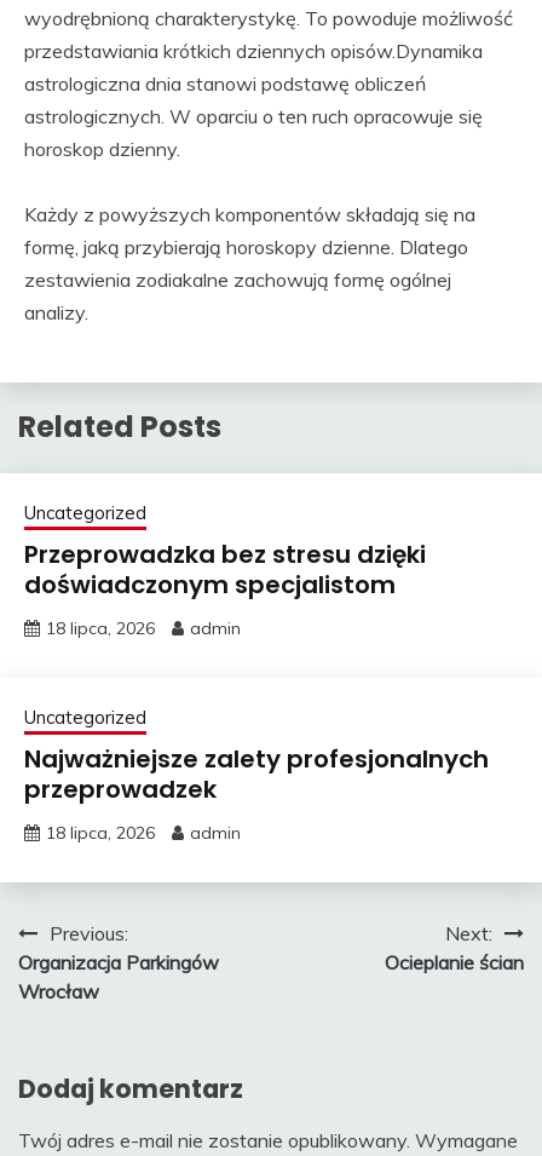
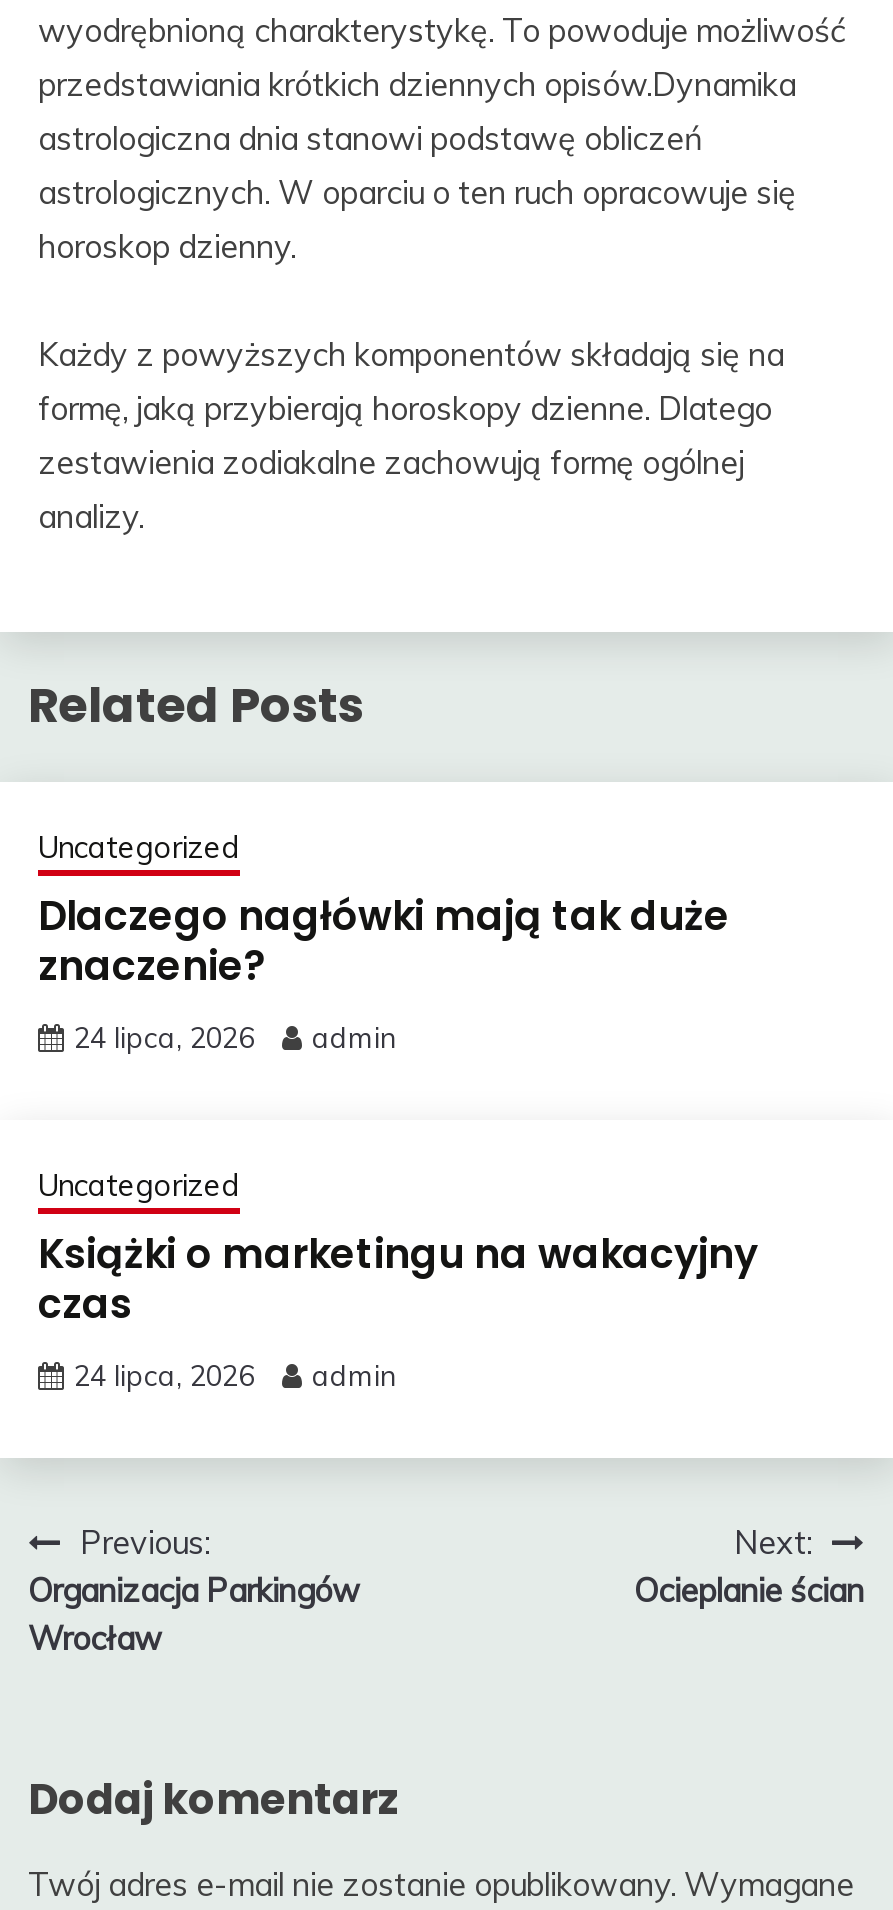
[24,538,426,602] Przeprowadzka bez stresu dzięki | doświadczonym specjalistom -> [38,889,730,995] Dlaczego nagłówki mają tak duże | znaczenie?
[46,618,241,639] 18 lipca, 2026 admin -> [74,1021,396,1057] 24 lipca, 2026 admin
[24,742,489,807] Najważniejsze zalety profesjonalnych | przeprowadzek -> [38,1227,758,1333] Książki o marketingu na wakacyjny | czas
[46,822,241,844] 18 lipca, 2026 admin -> [74,1359,396,1395] 24 lipca, 2026 admin

